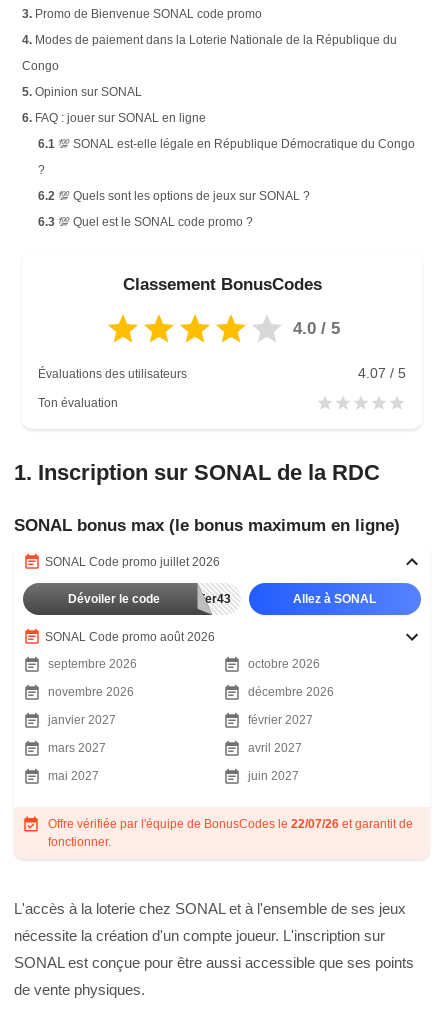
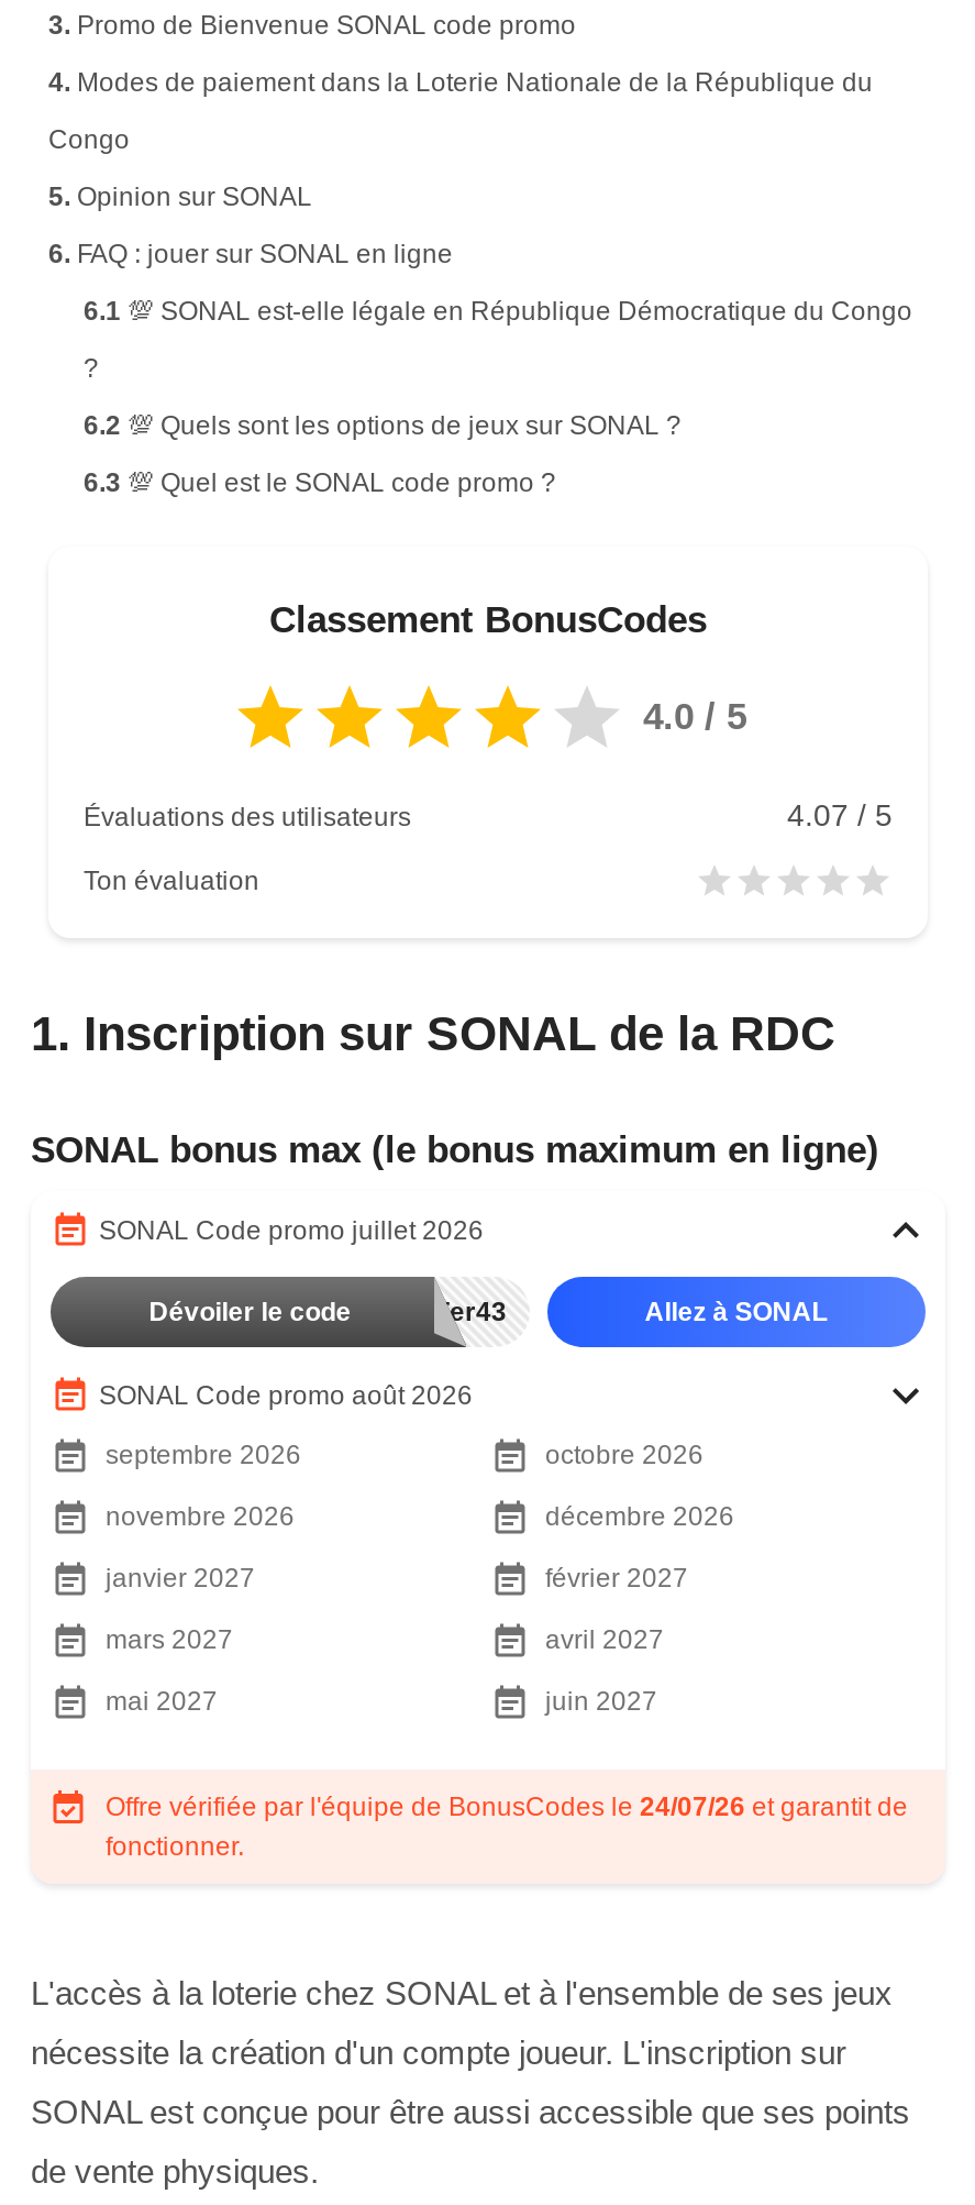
[48,817,413,831] Offre vérifiée par l'équipe de BonusCodes le 22/07/26 et garantit de -> [106,1791,908,1822] Offre vérifiée par l'équipe de BonusCodes le 24/07/26 et garantit de

